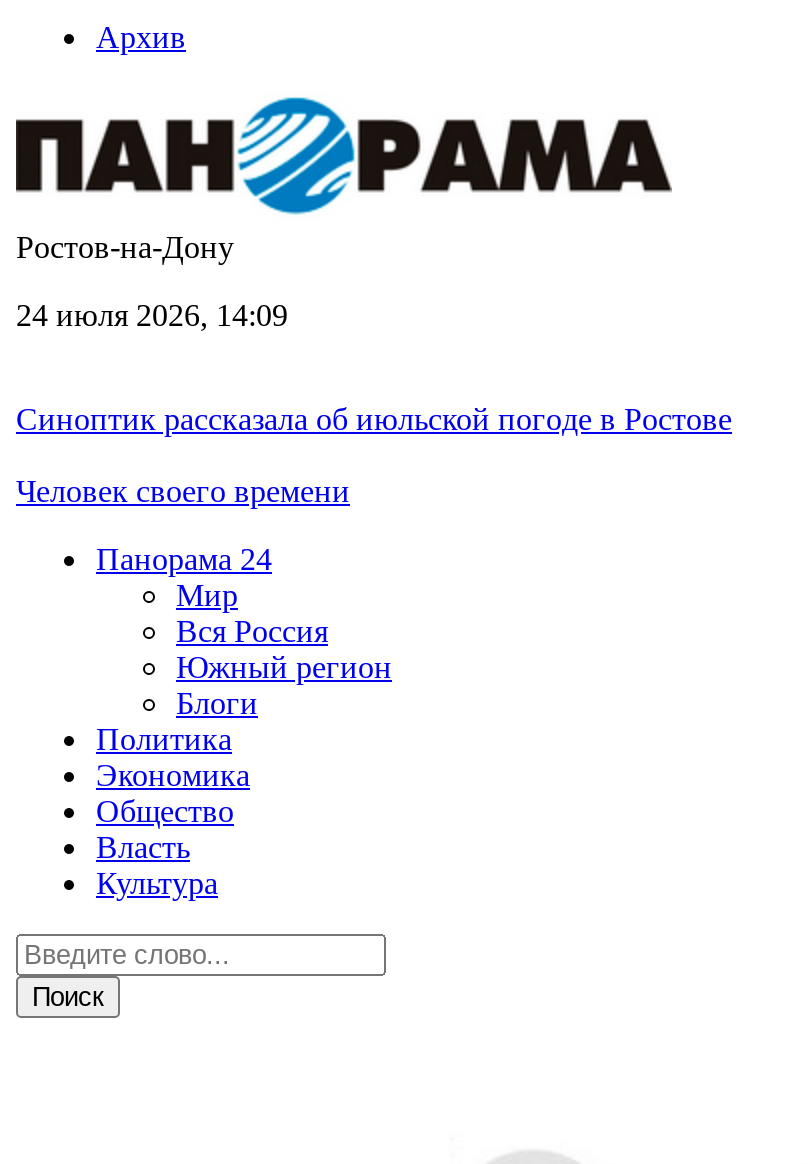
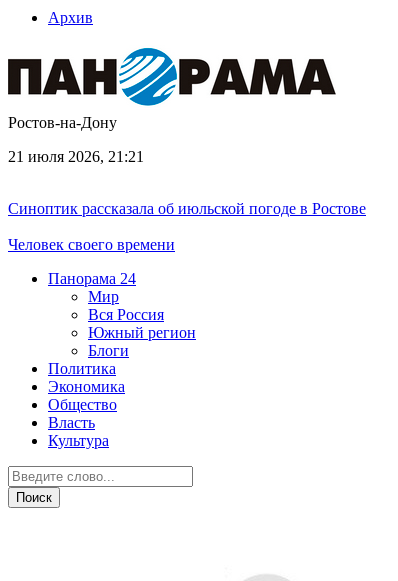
[16,299,288,333] 24 июля 2026, 14:09 -> [8,148,144,165] 21 июля 2026, 21:21

